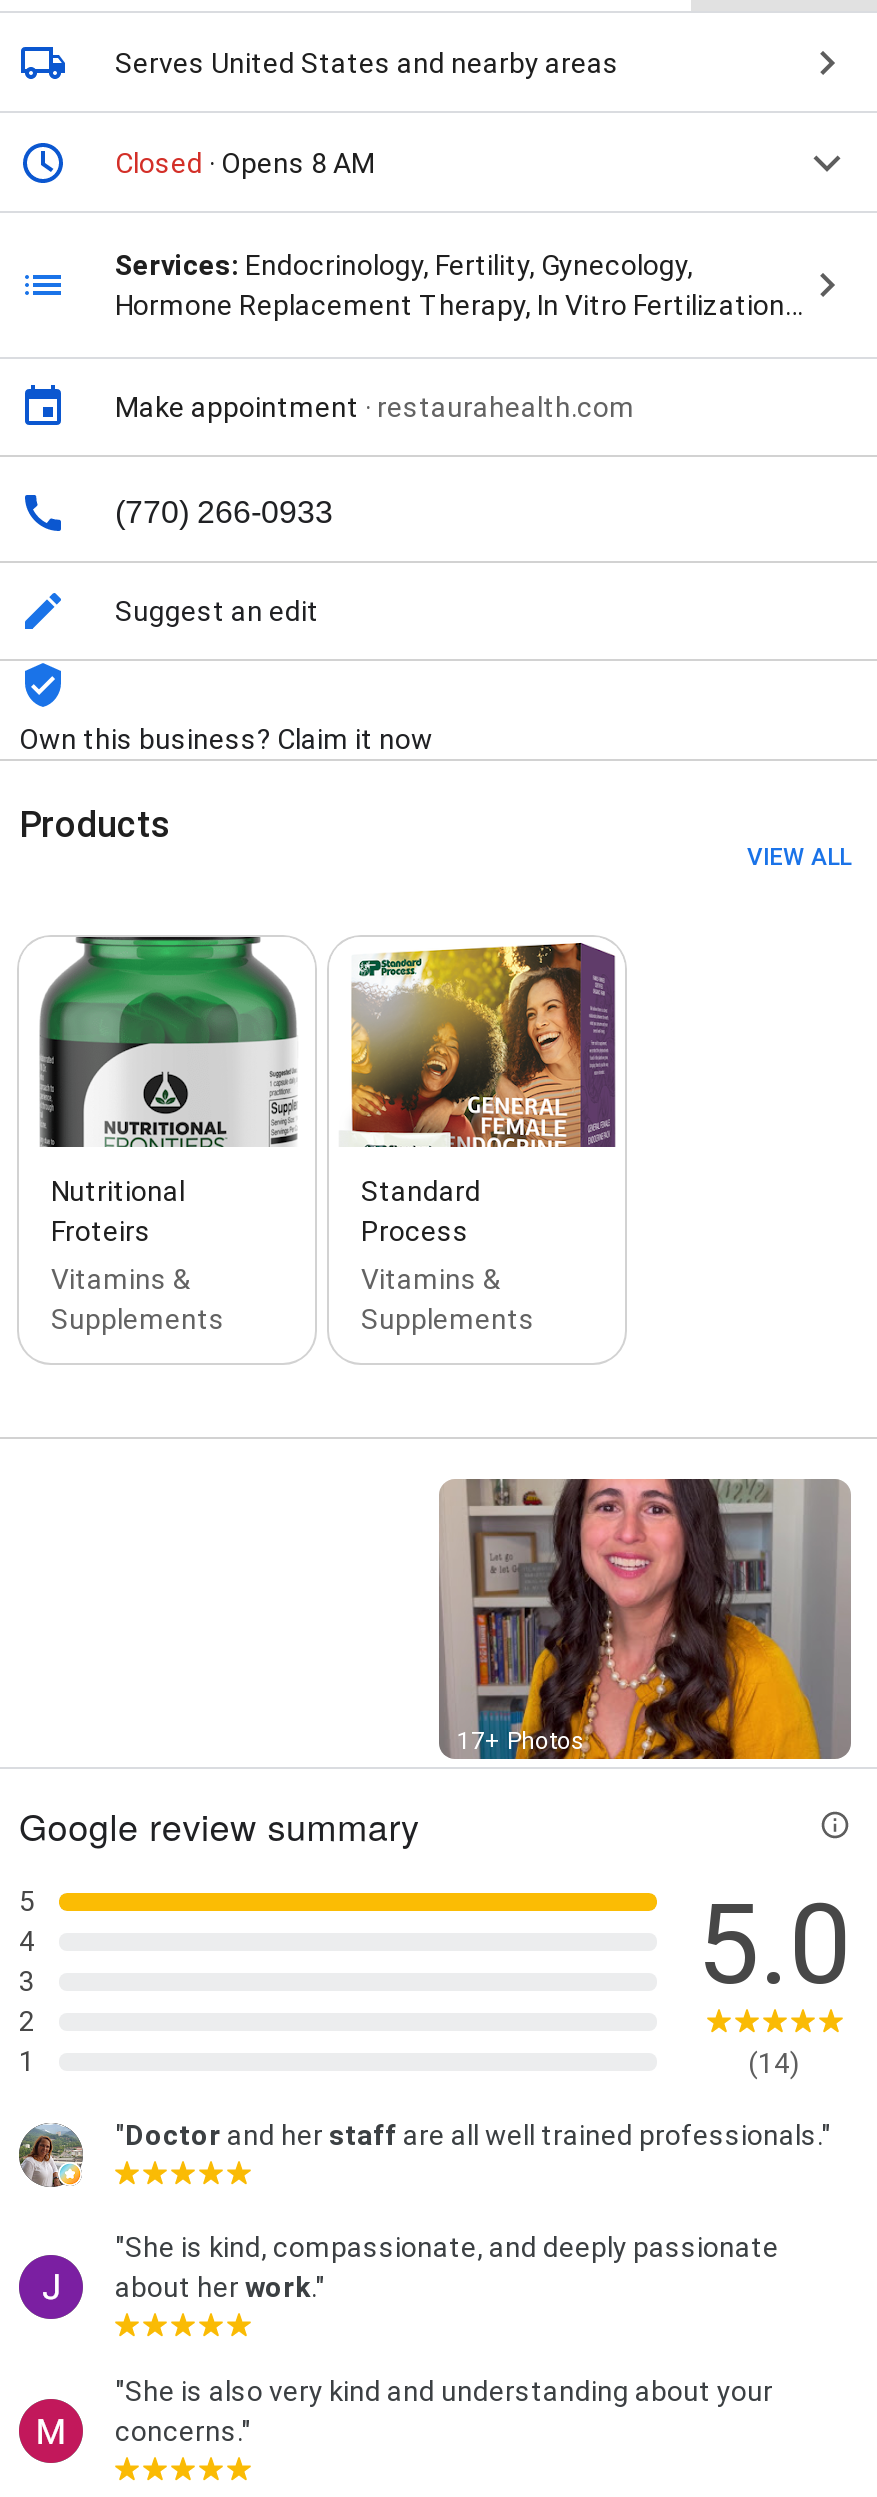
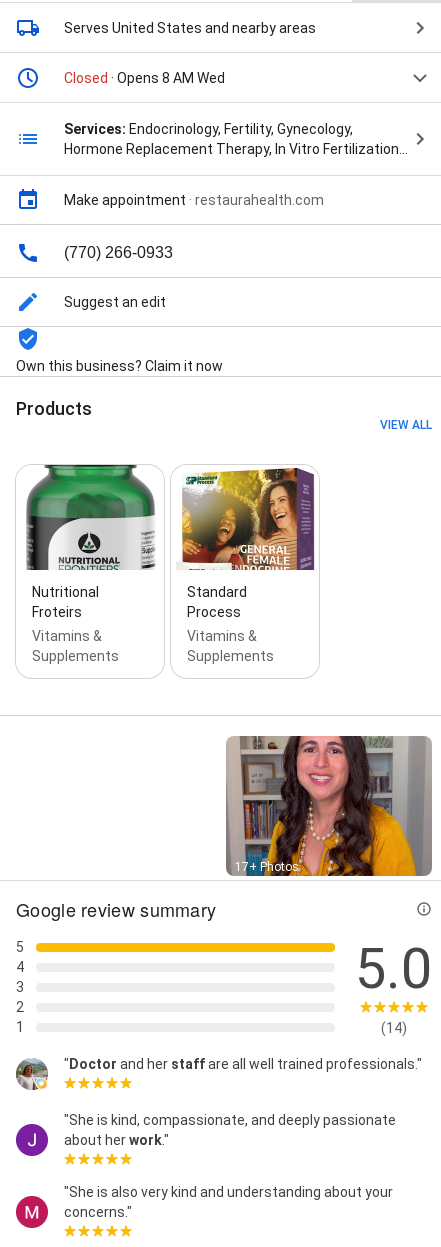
[115,147,375,179] Closed · Opens 8 AM -> [64,70,225,86] Closed · Opens 8 AM Wed

